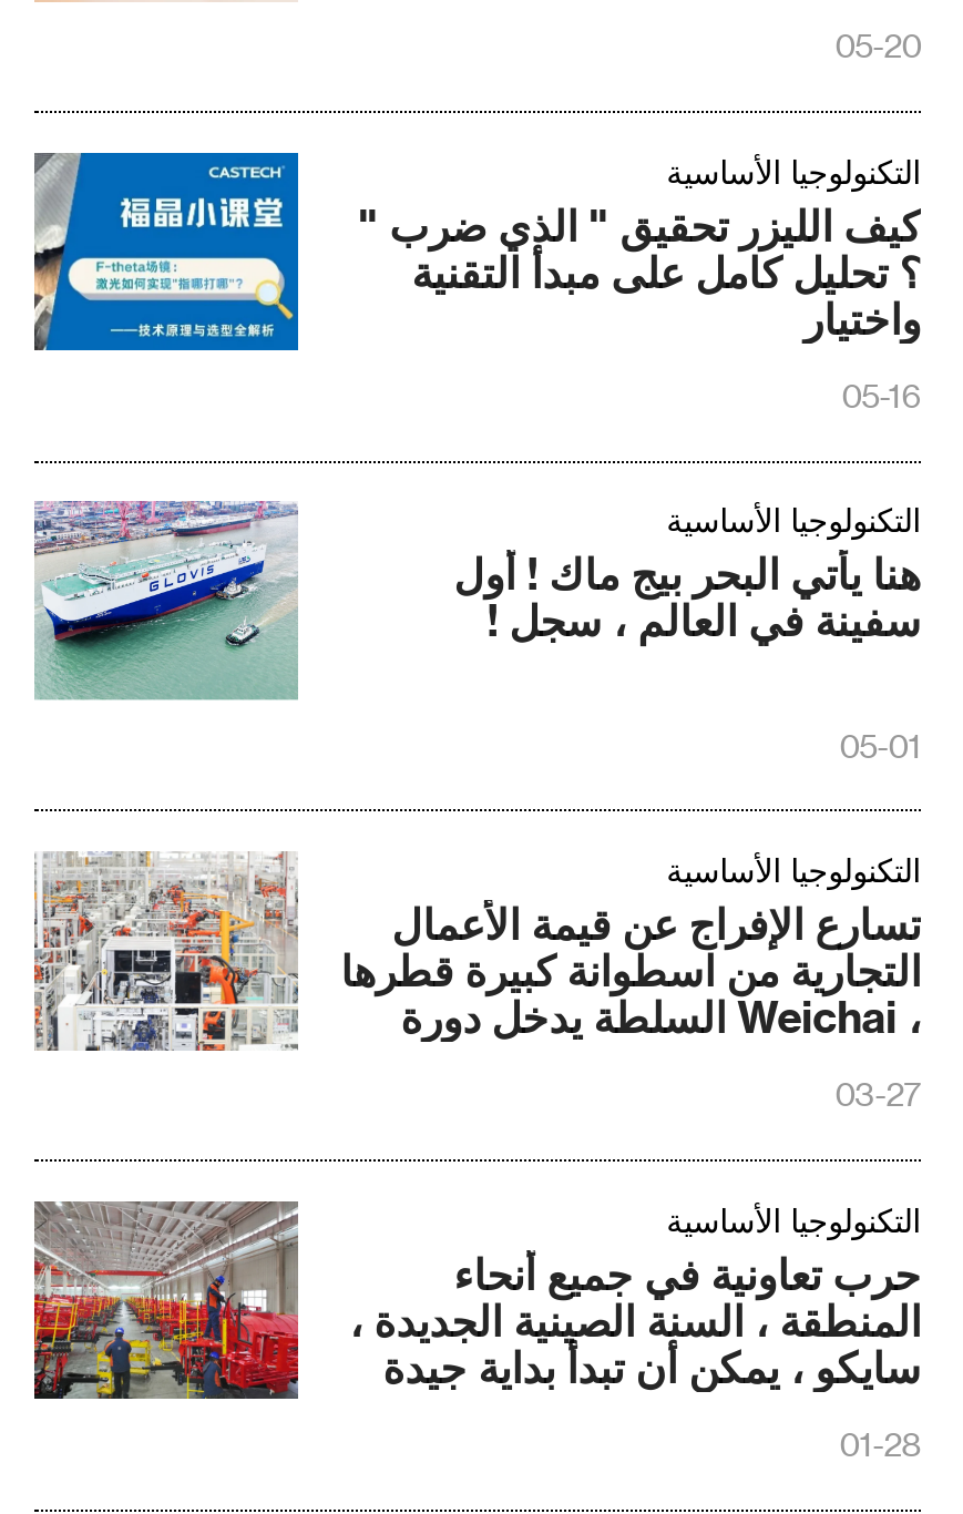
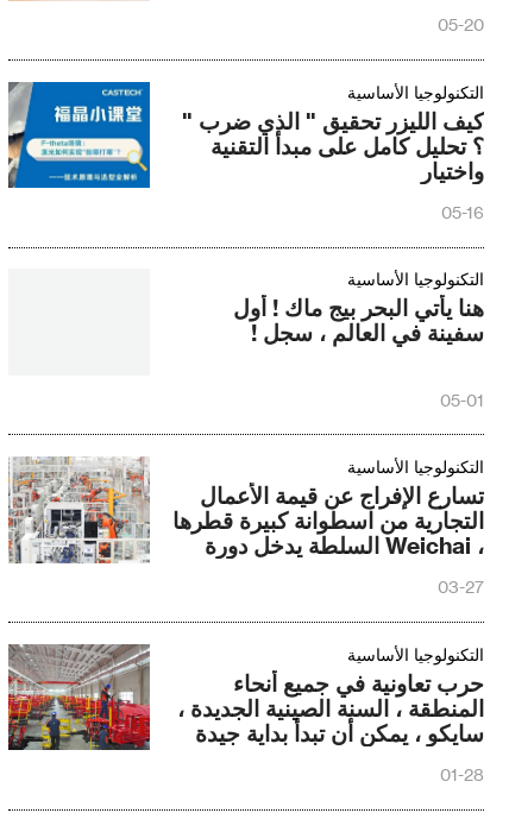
[32,499,298,700] [image] -> none

